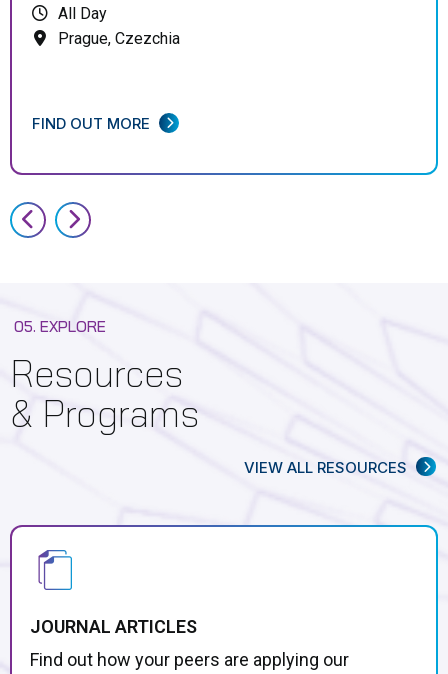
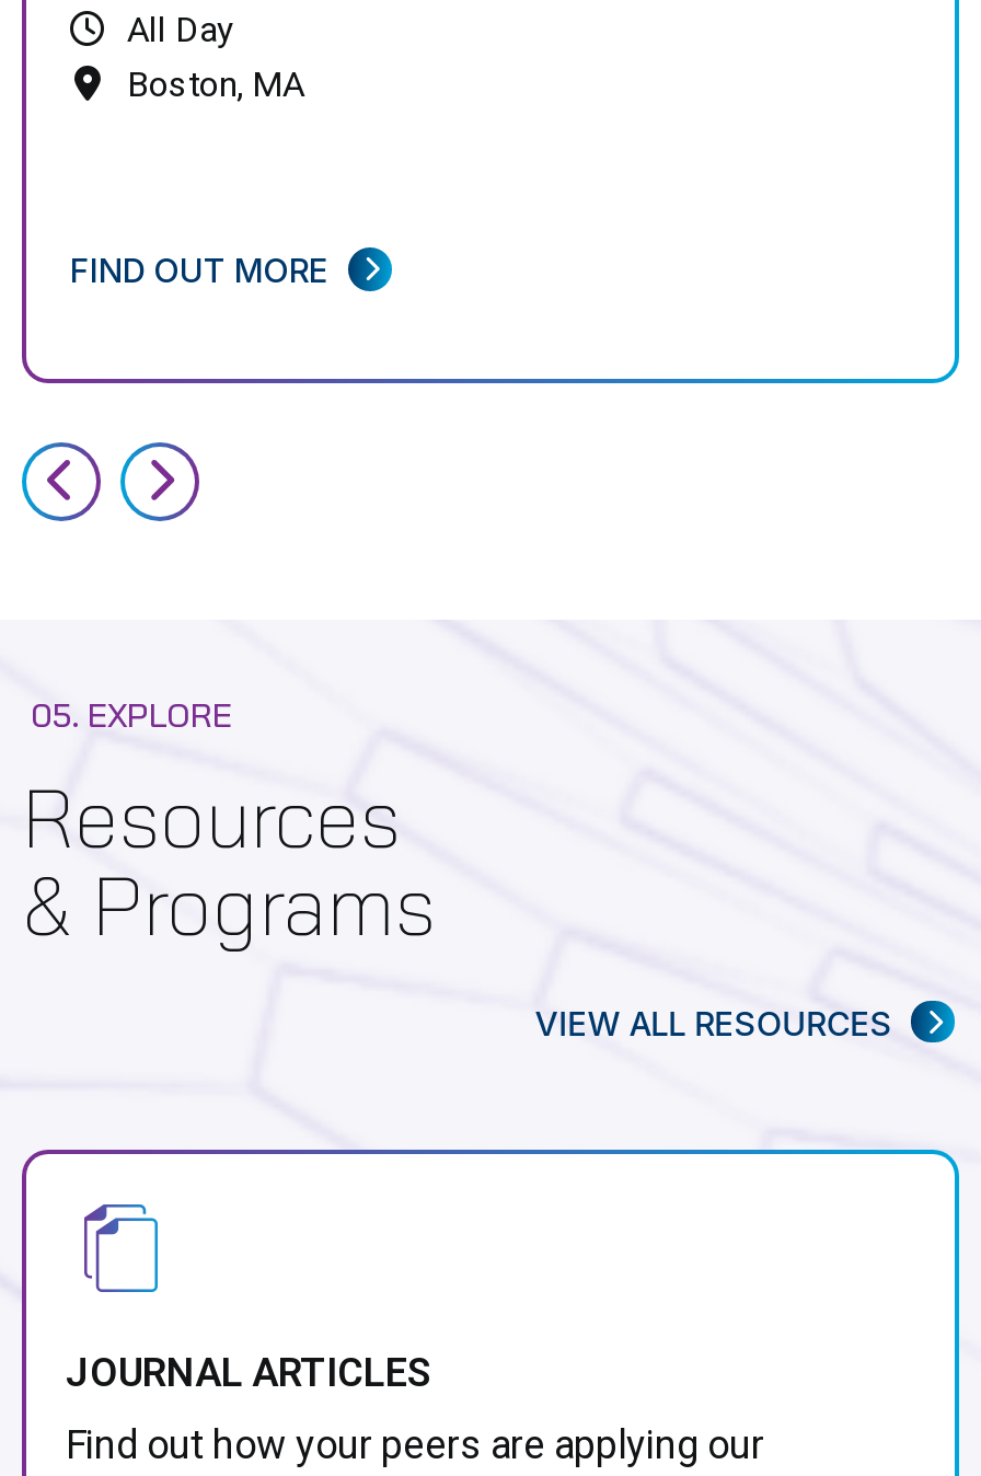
[58,28,180,47] Prague, Czezchia -> [127,62,304,104] Boston, MA

